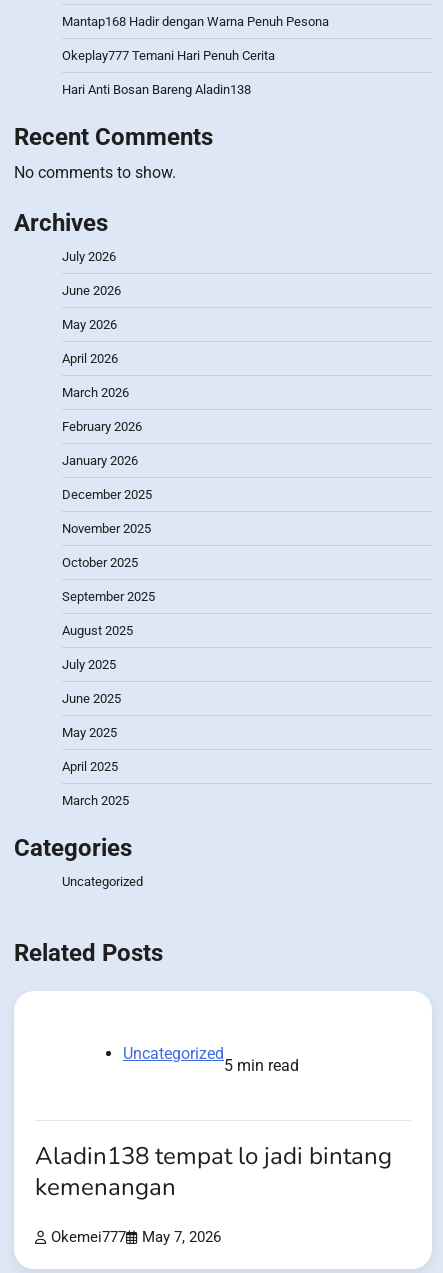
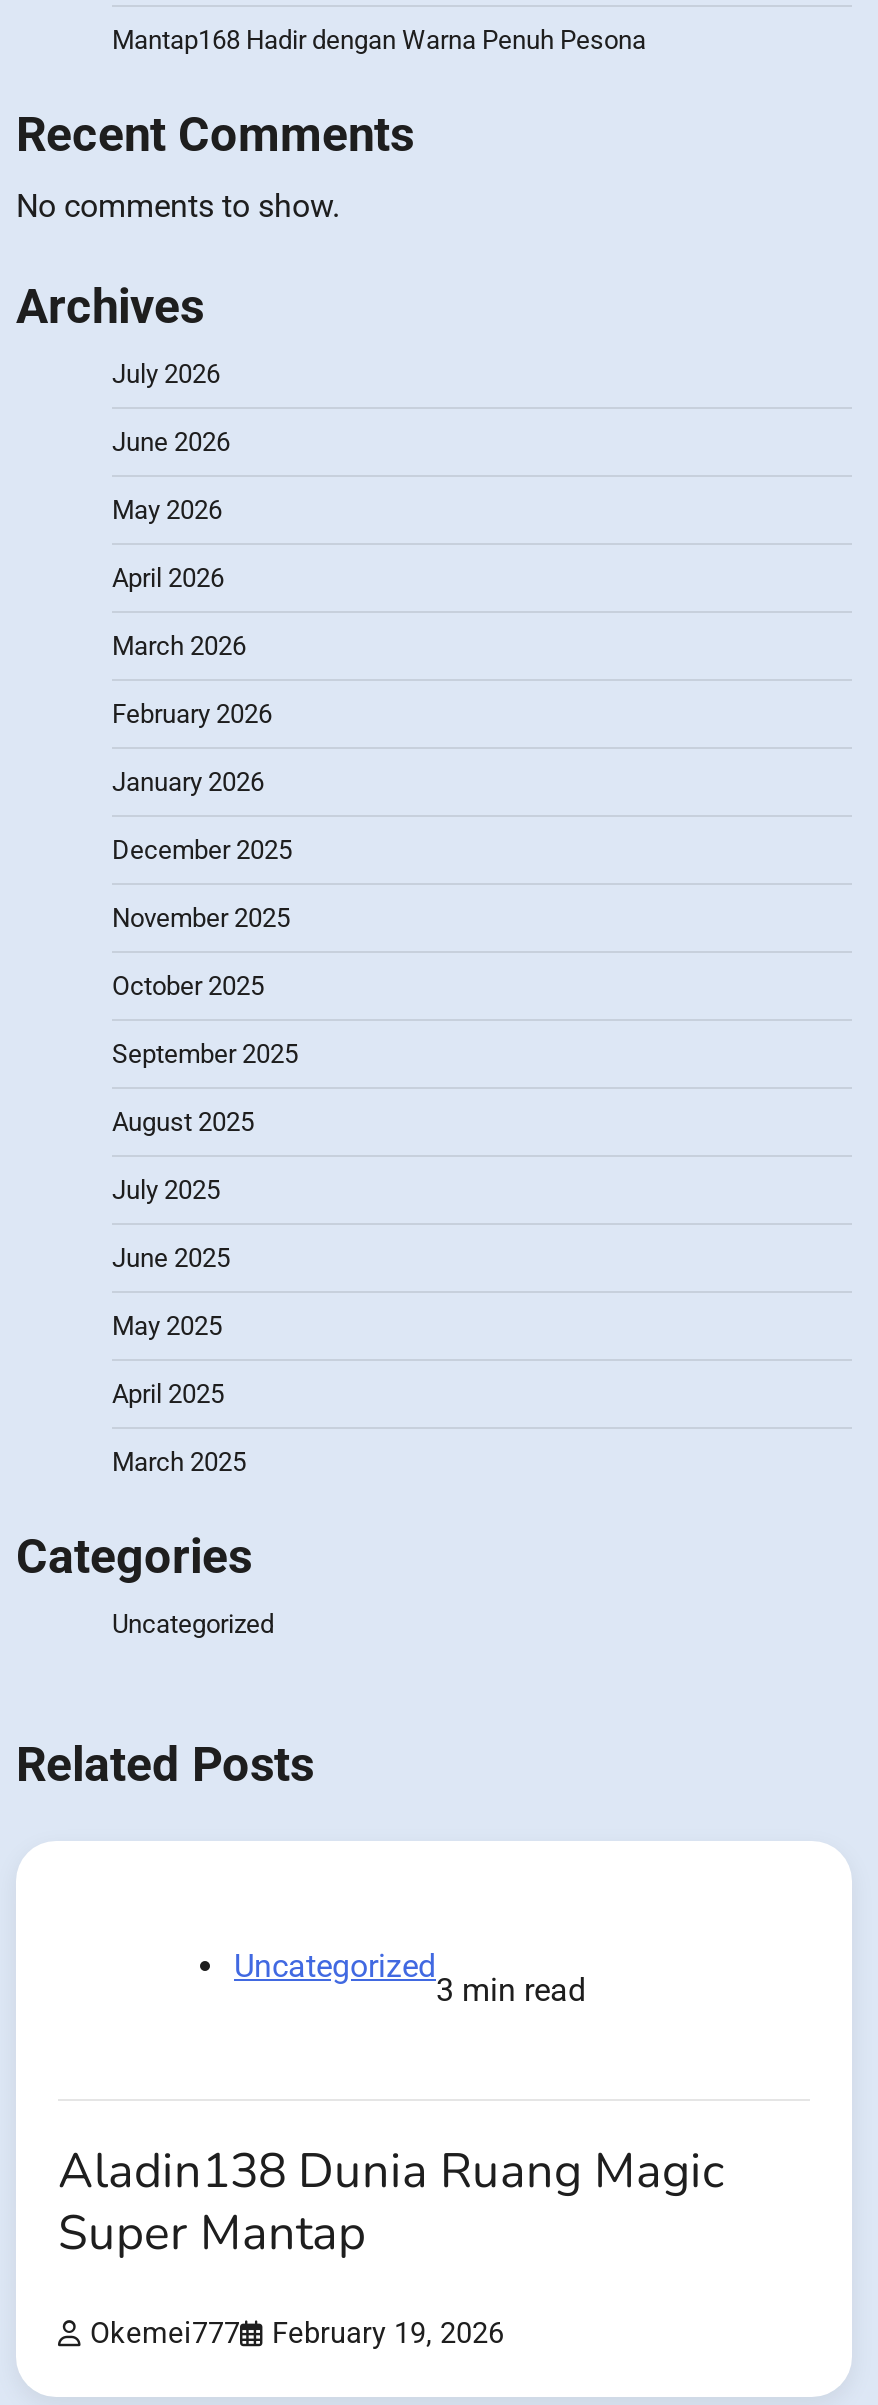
[62,48,275,97] Okeplay777 Temani Hari Penuh Cerita | Hari Anti Bosan Bareng Aladin138 -> none
[224,1056,299,1075] 5 min read -> [436,1972,586,2010] 3 min read
[35,1140,392,1204] Aladin138 tempat lo jadi bintang | kemenangan -> [58,2140,724,2268] Aladin138 Dunia Ruang Magic | Super Mantap
[51,1229,221,1246] Okemei777 May 7, 2026 -> [90,2318,504,2352] Okemei777 February 19, 2026

